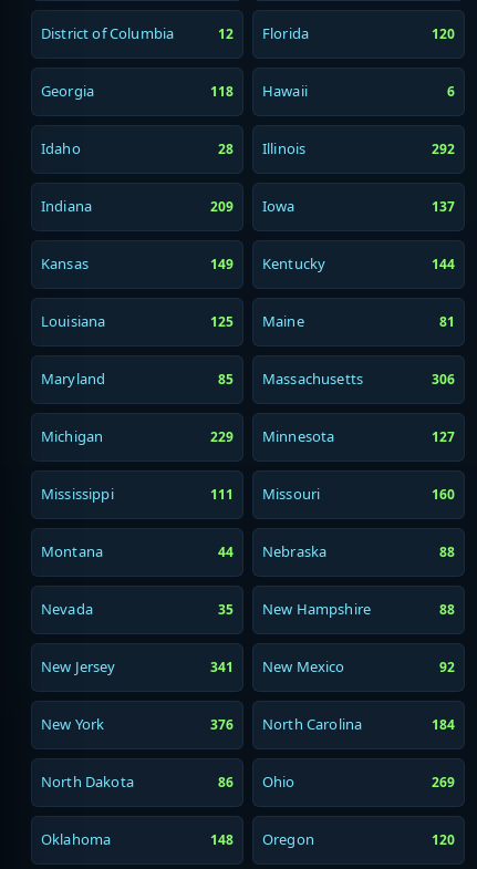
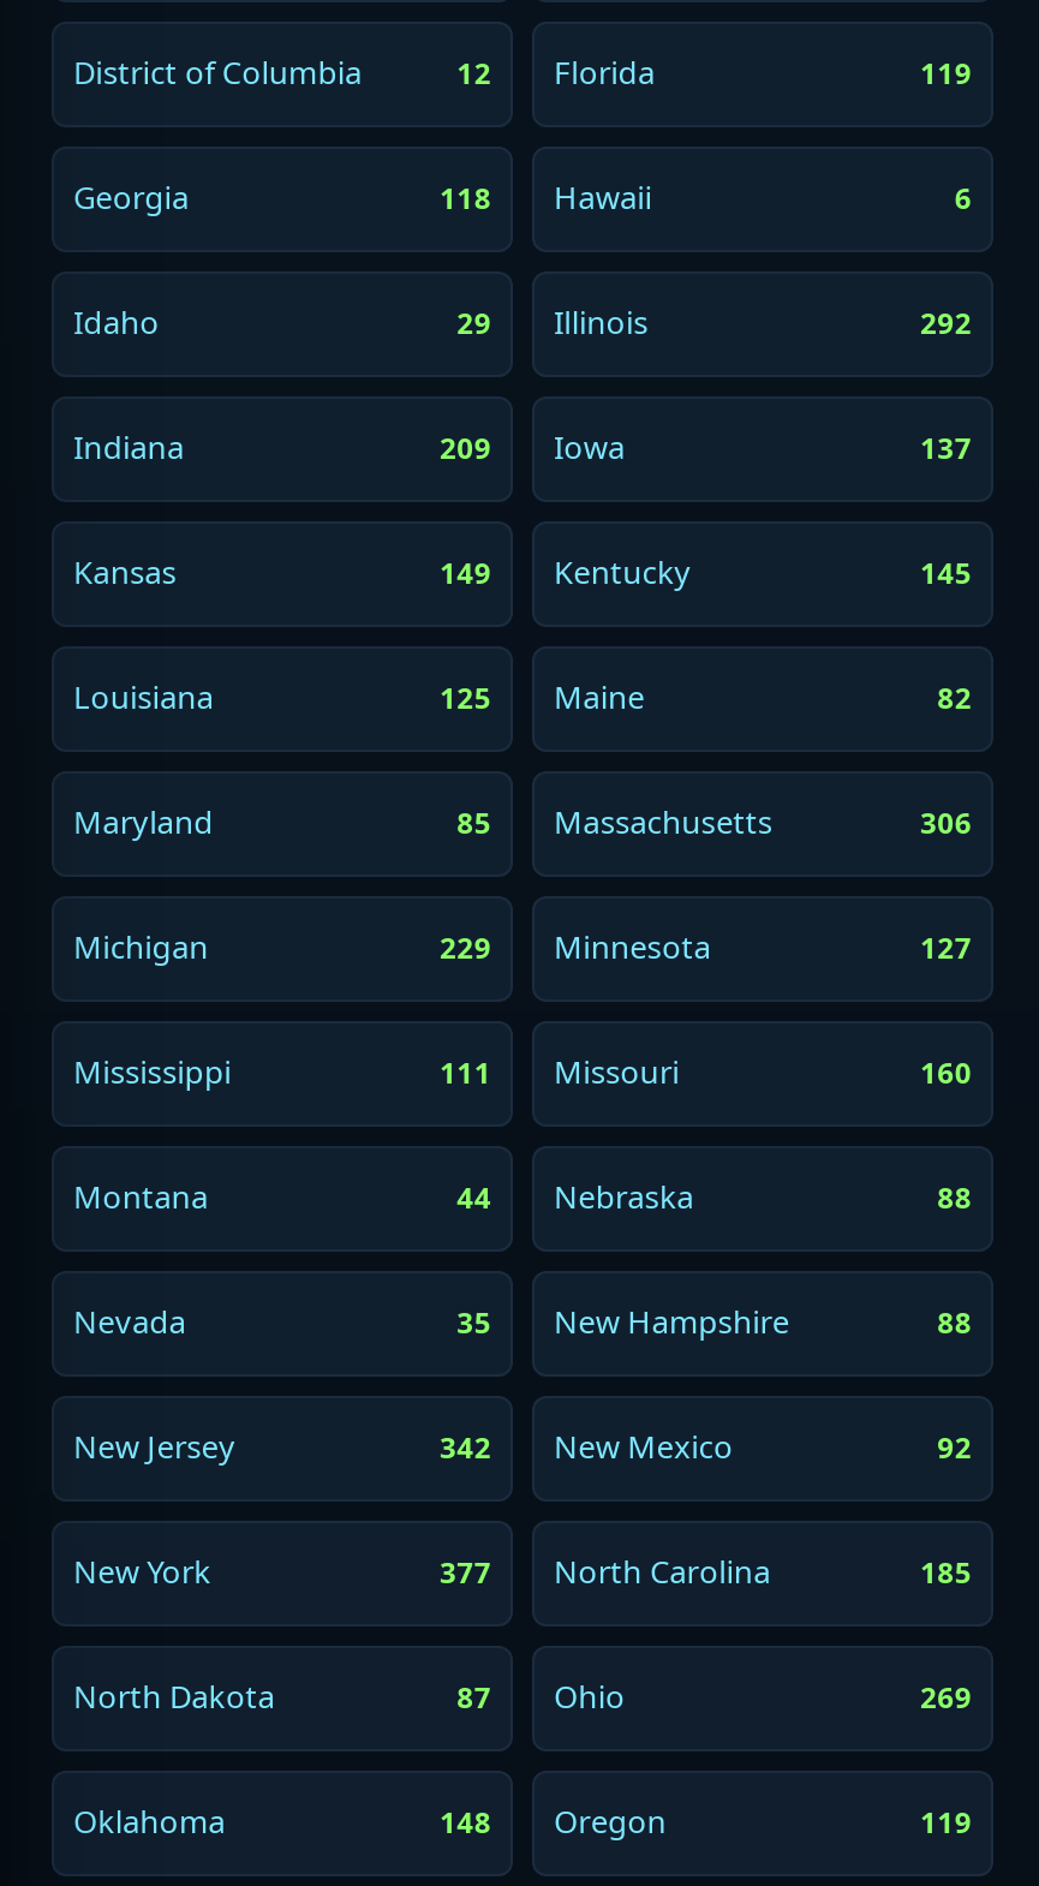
[431,24,455,43] 120 -> [920,53,972,94] 119
[218,139,306,159] 28 Illinois -> [457,302,648,345] 29 Illinois
[431,255,455,273] 144 -> [920,553,972,593] 145
[439,312,455,331] 81 -> [937,678,972,718] 82
[210,657,345,677] 341 New Mexico -> [440,1426,733,1469] 342 New Mexico
[210,715,362,734] 376 North Carolina -> [440,1551,770,1594] 377 North Carolina
[431,715,455,734] 184 -> [920,1552,972,1593] 185
[218,772,295,792] 86 Ohio -> [457,1676,625,1719] 87 Ohio
[431,830,455,849] 120 -> [920,1802,972,1843] 119

